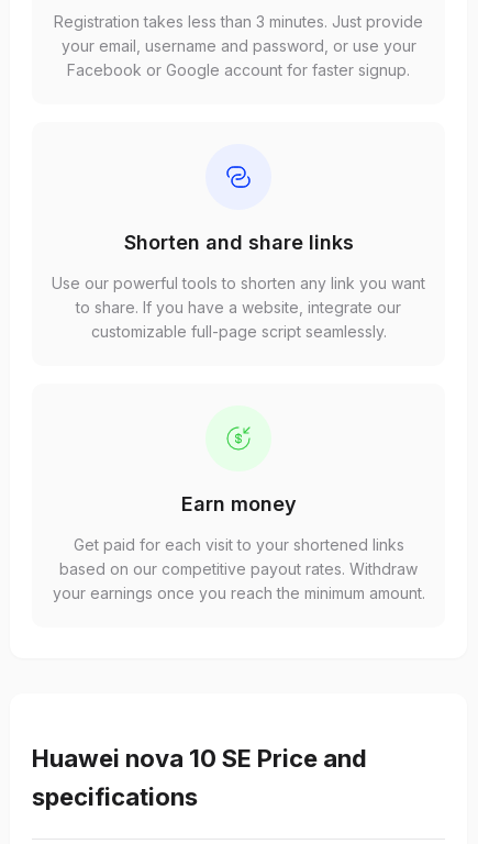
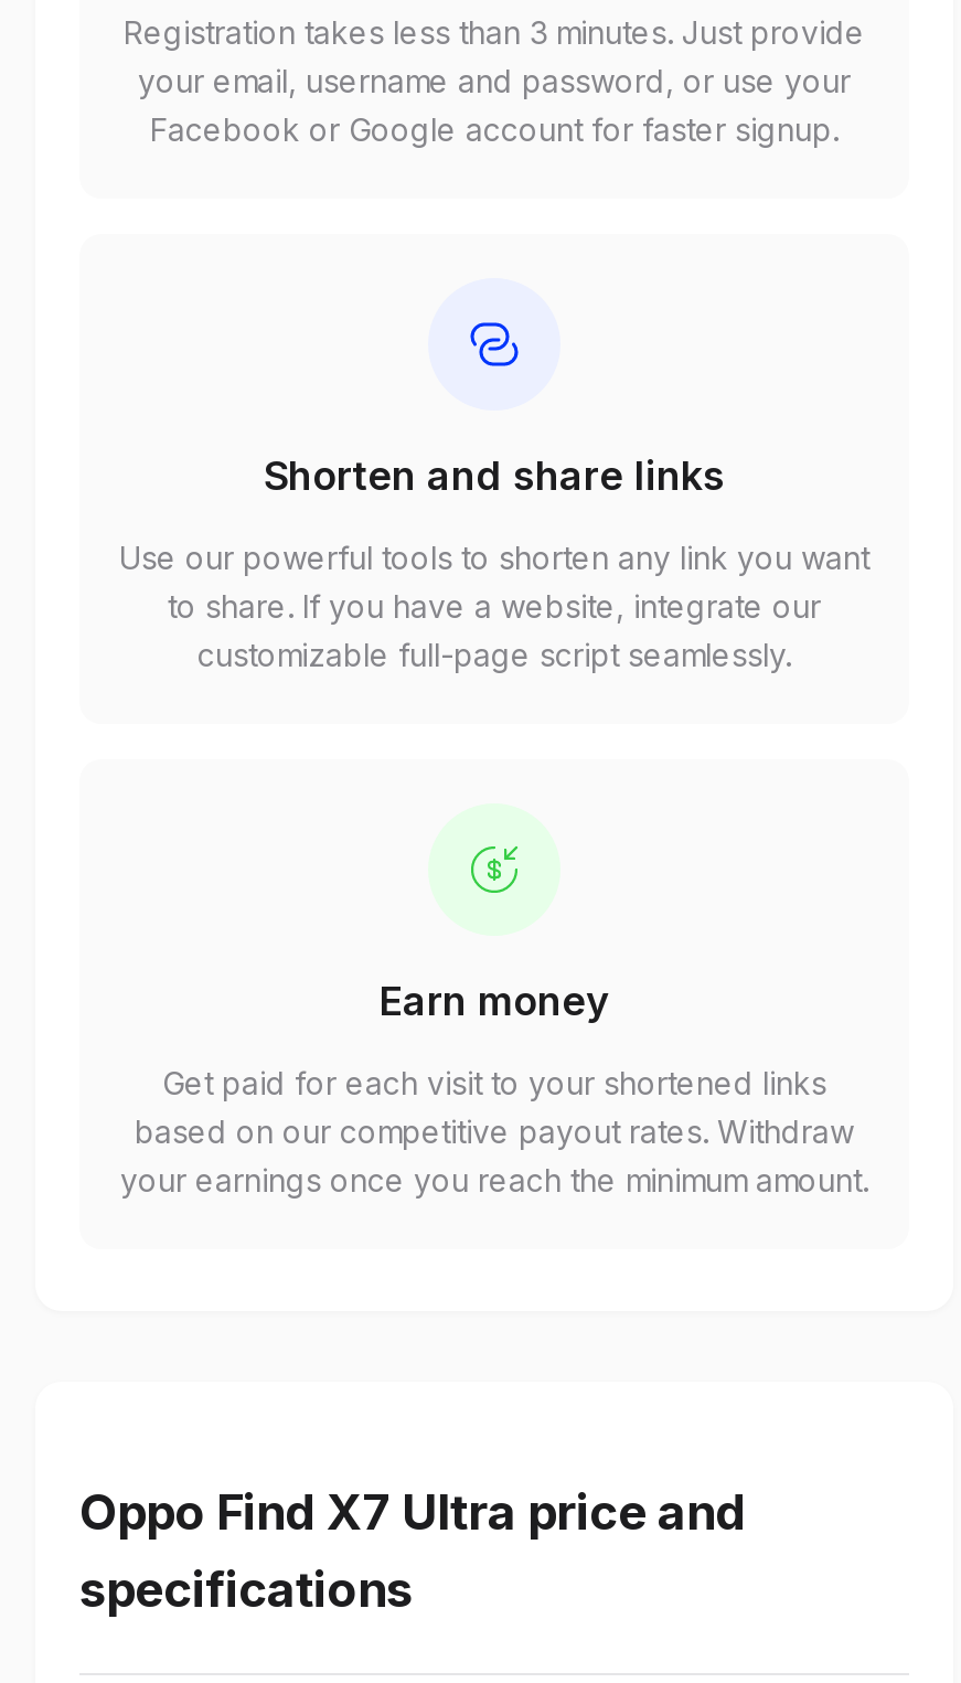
[32,744,367,773] Huawei nova 10 SE Price and -> [79,1484,746,1541] Oppo Find X7 Ultra price and

